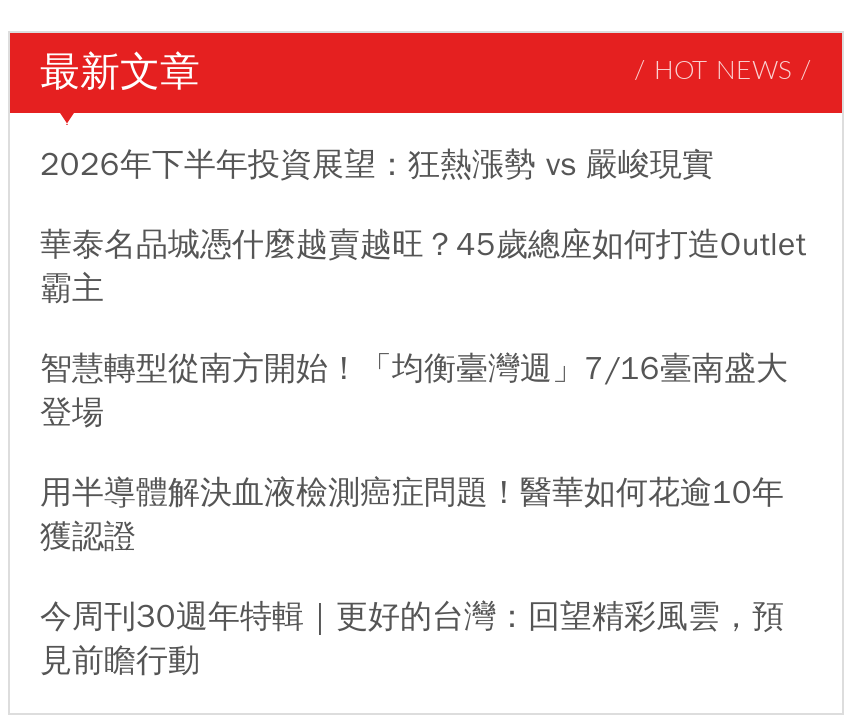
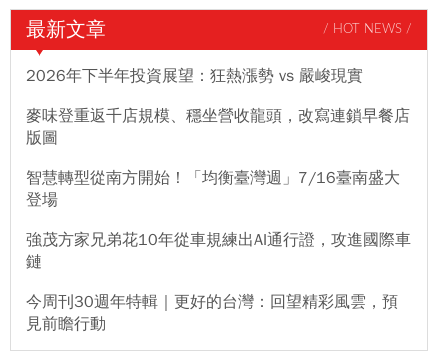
[40,225,806,309] 華泰名品城憑什麼越賣越旺？45歲總座如何打造Outlet | 霸主 -> [26,106,410,148] 麥味登重返千店規模、穩坐營收龍頭，改寫連鎖早餐店 | 版圖
[40,473,784,557] 用半導體解決血液檢測癌症問題！醫華如何花逾10年 | 獲認證 -> [26,230,411,272] 強茂方家兄弟花10年從車規練出AI通行證，攻進國際車 | 鏈

